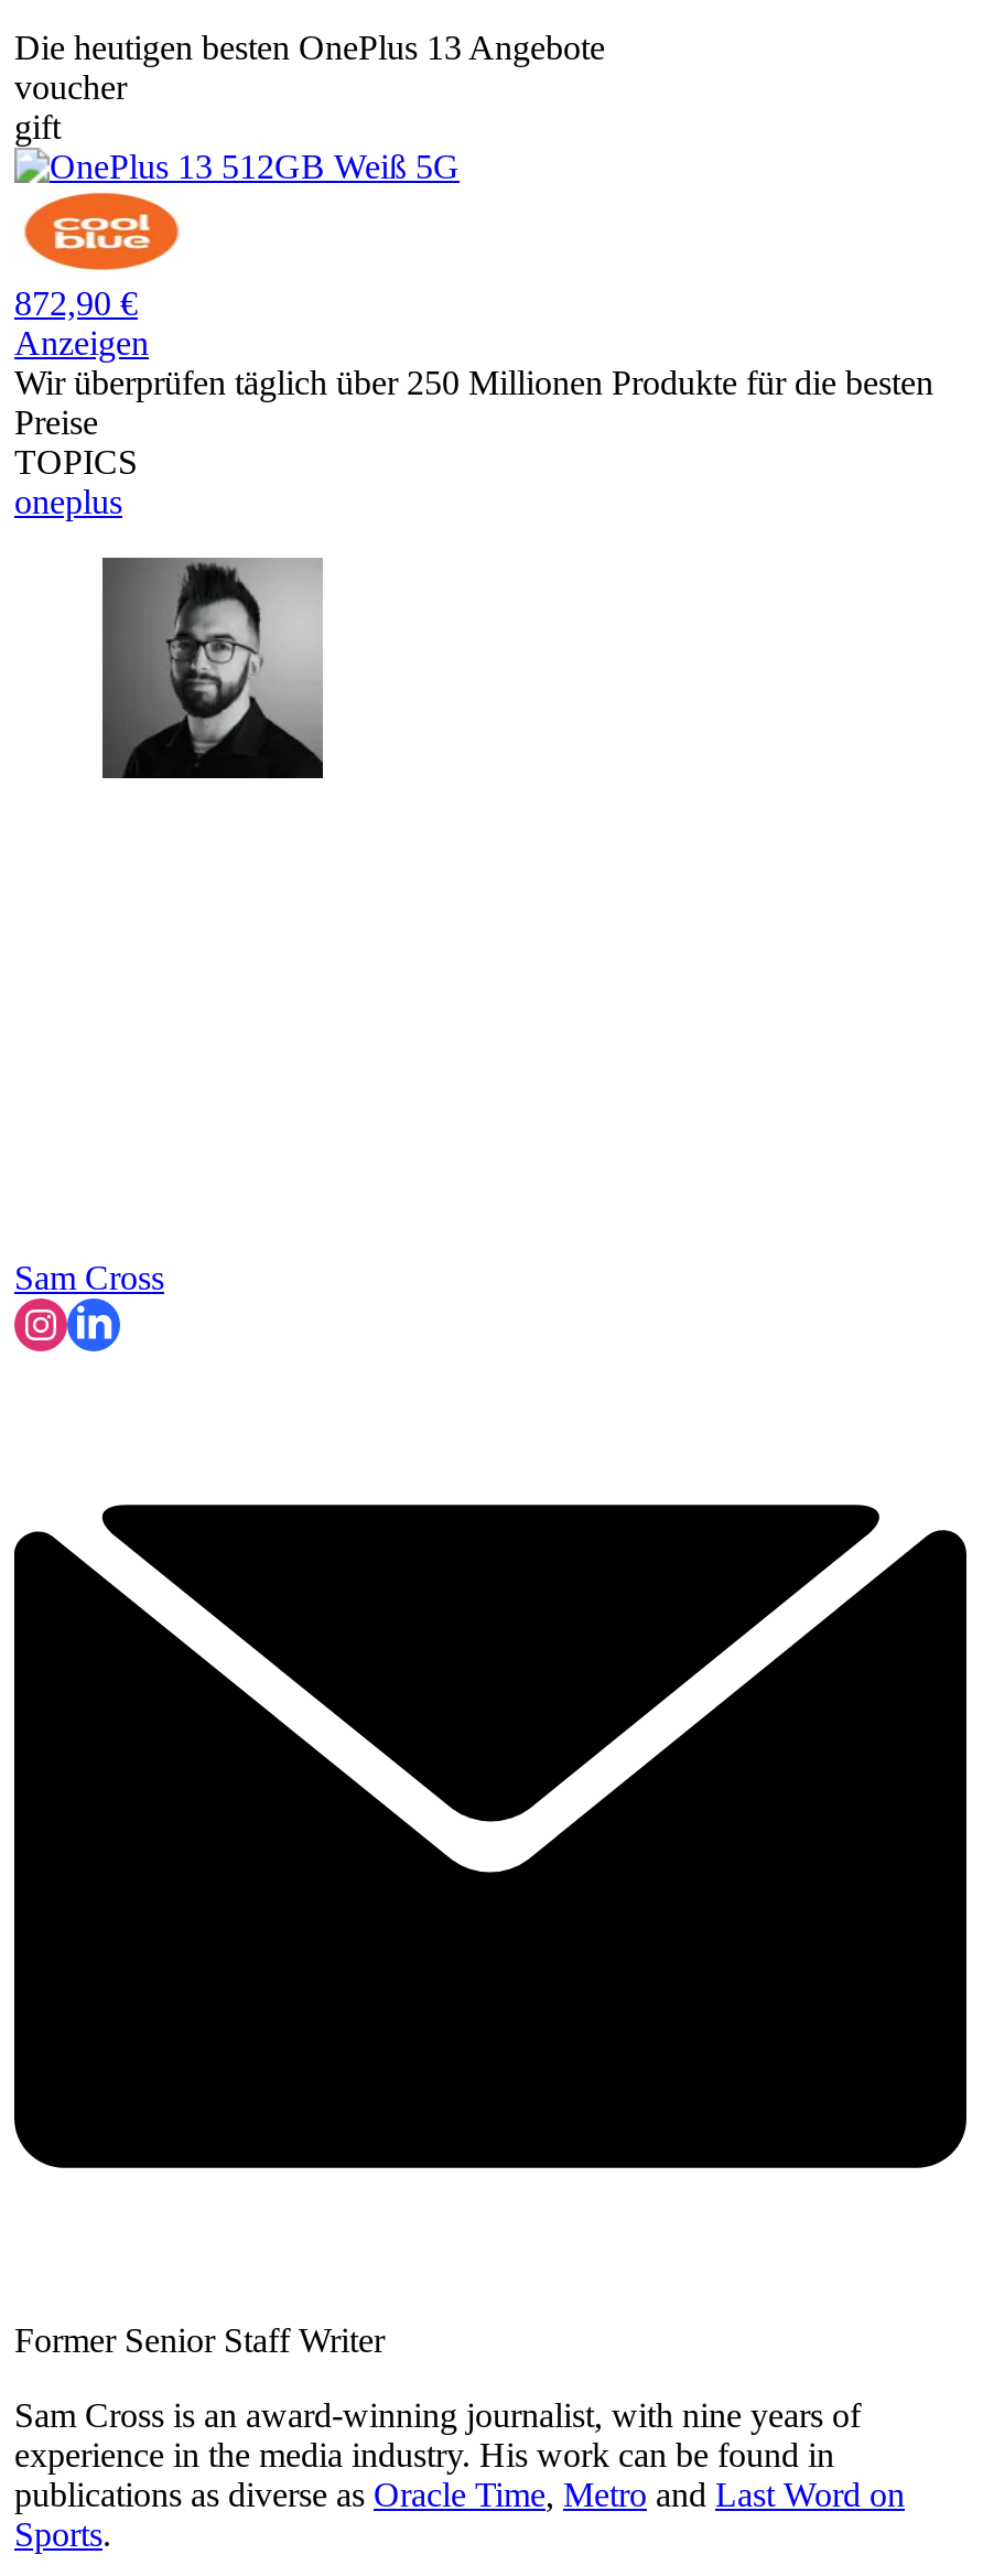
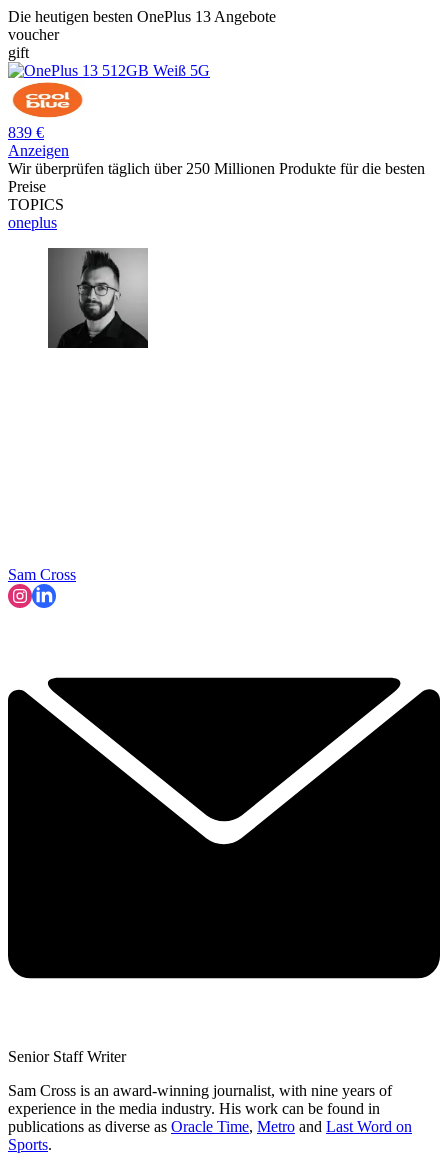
[14,285,138,322] 872,90 € -> [8,124,44,141] 839 €
[14,2322,385,2359] Former Senior Staff Writer -> [8,1048,126,1065] Senior Staff Writer

